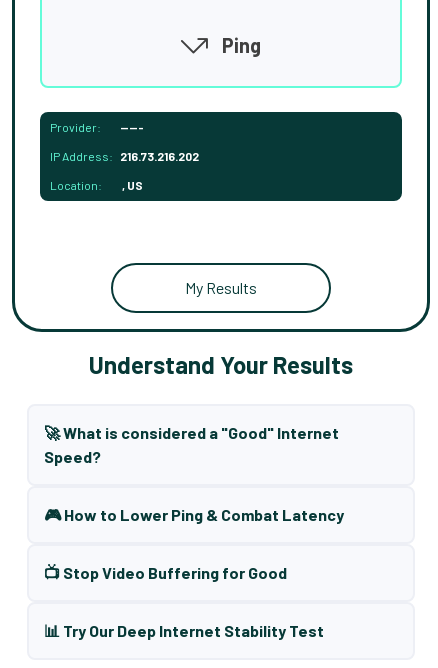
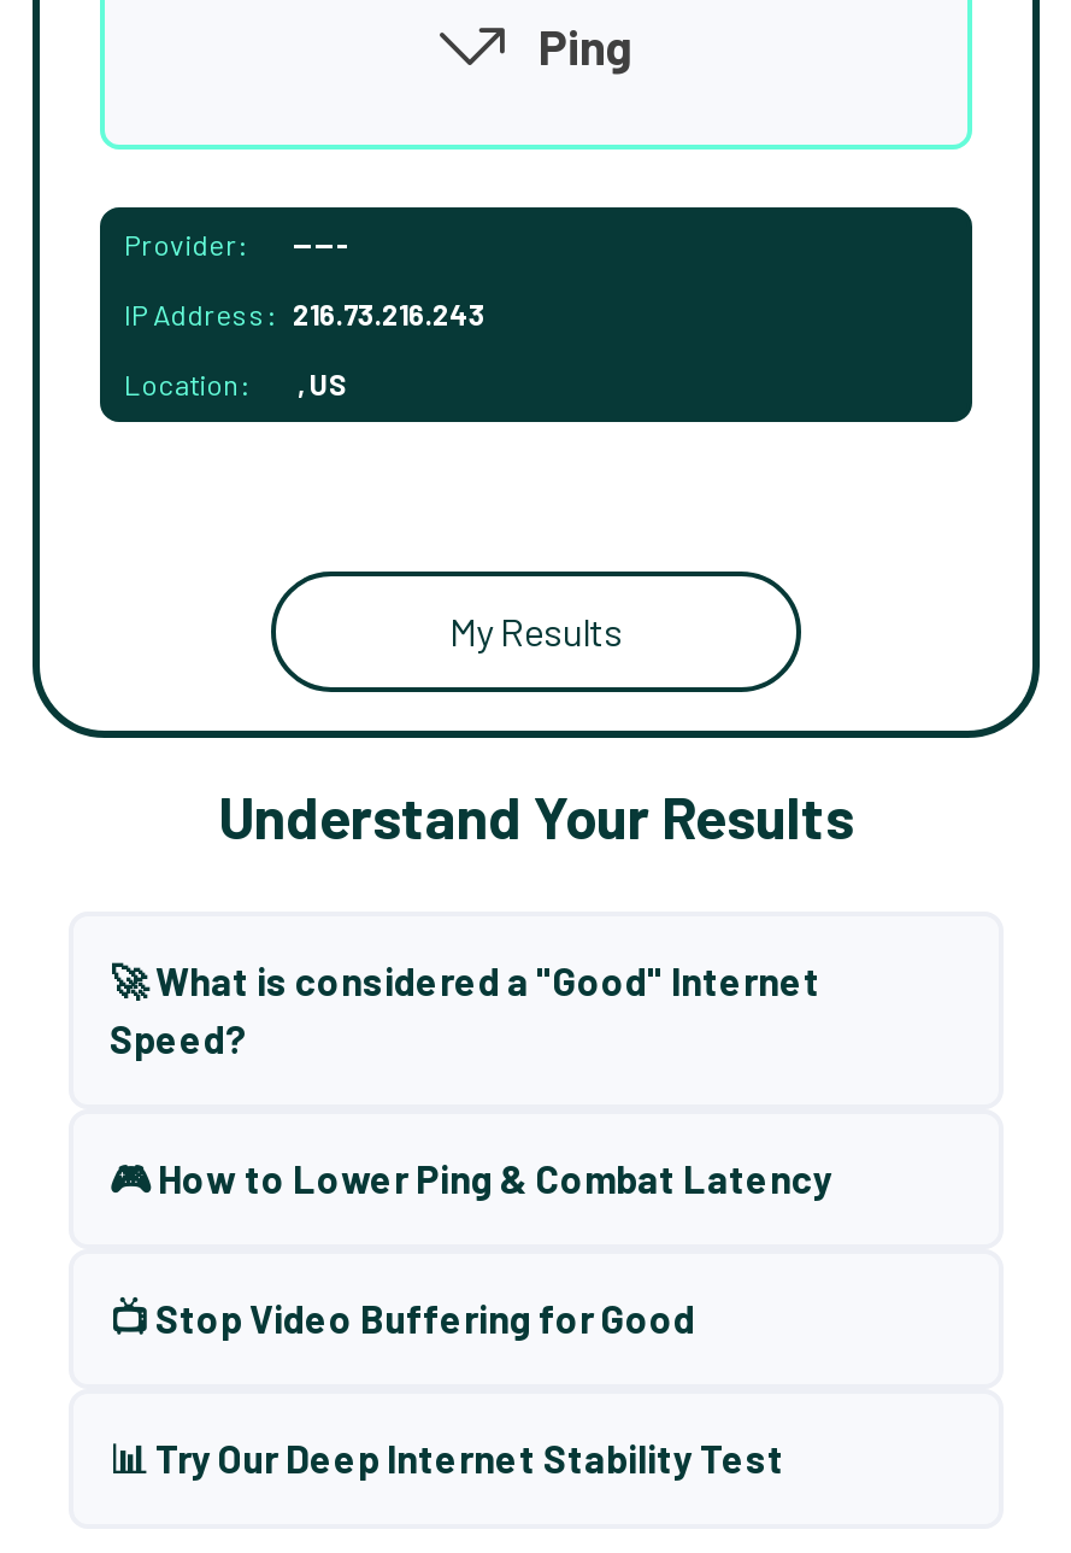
[50,149,199,163] IP Address: 216.73.216.202 -> [124,297,486,330] IP Address: 216.73.216.243

